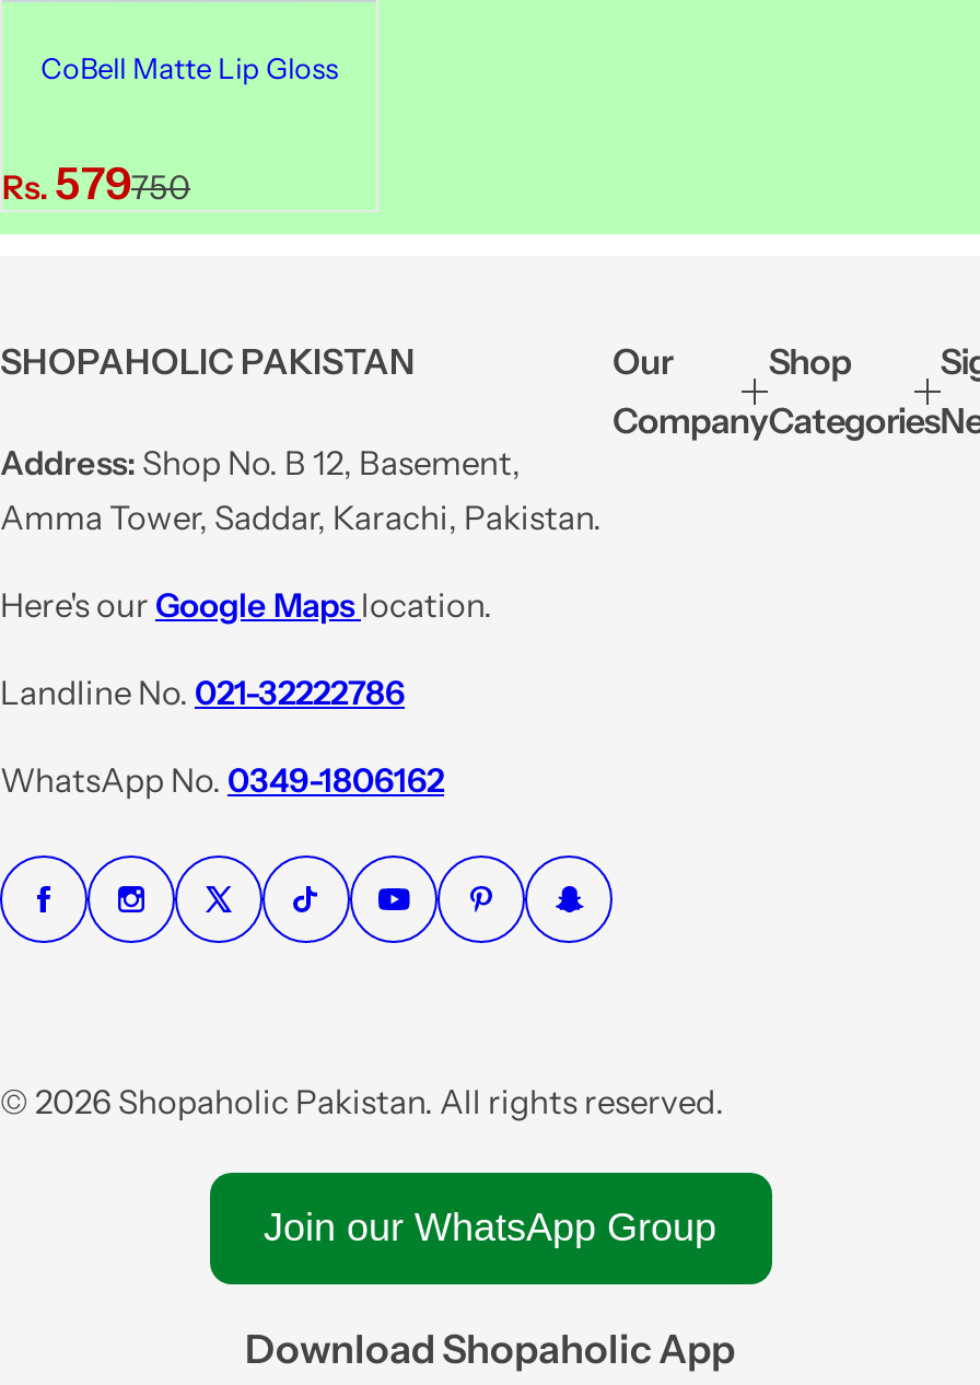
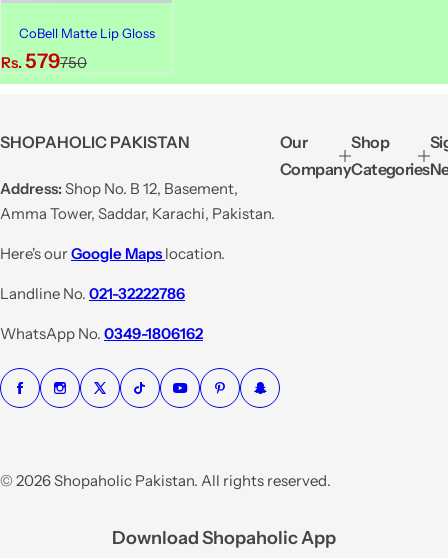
[264,1206,716,1250] Join our WhatsApp Group -> none

